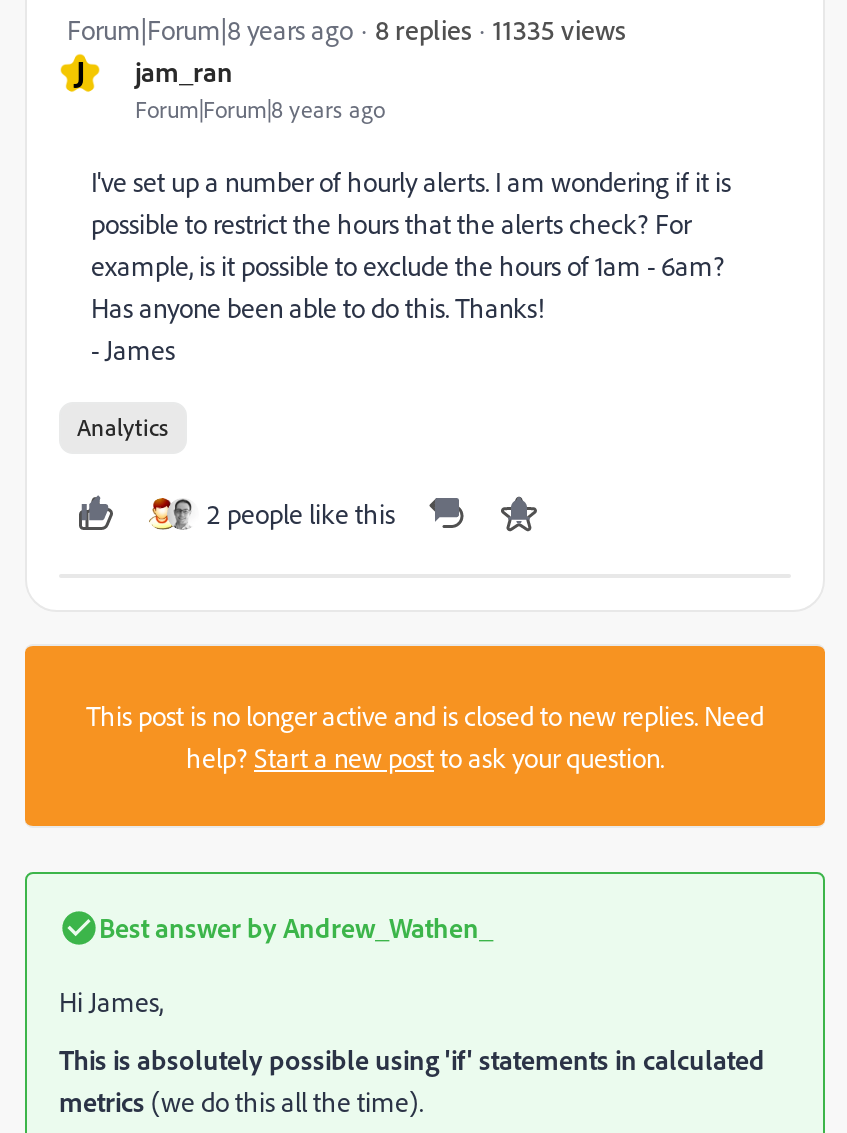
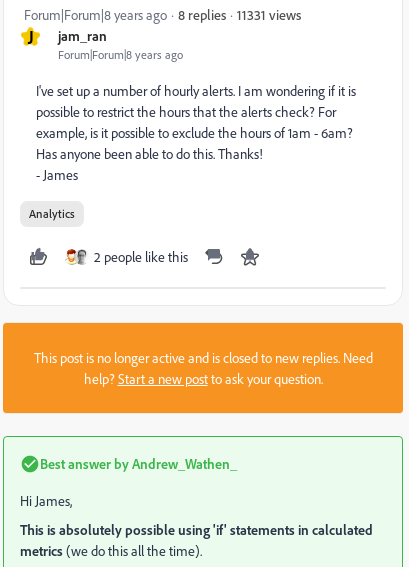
[493,11,625,45] 11335 views -> [237,5,301,22] 11331 views

